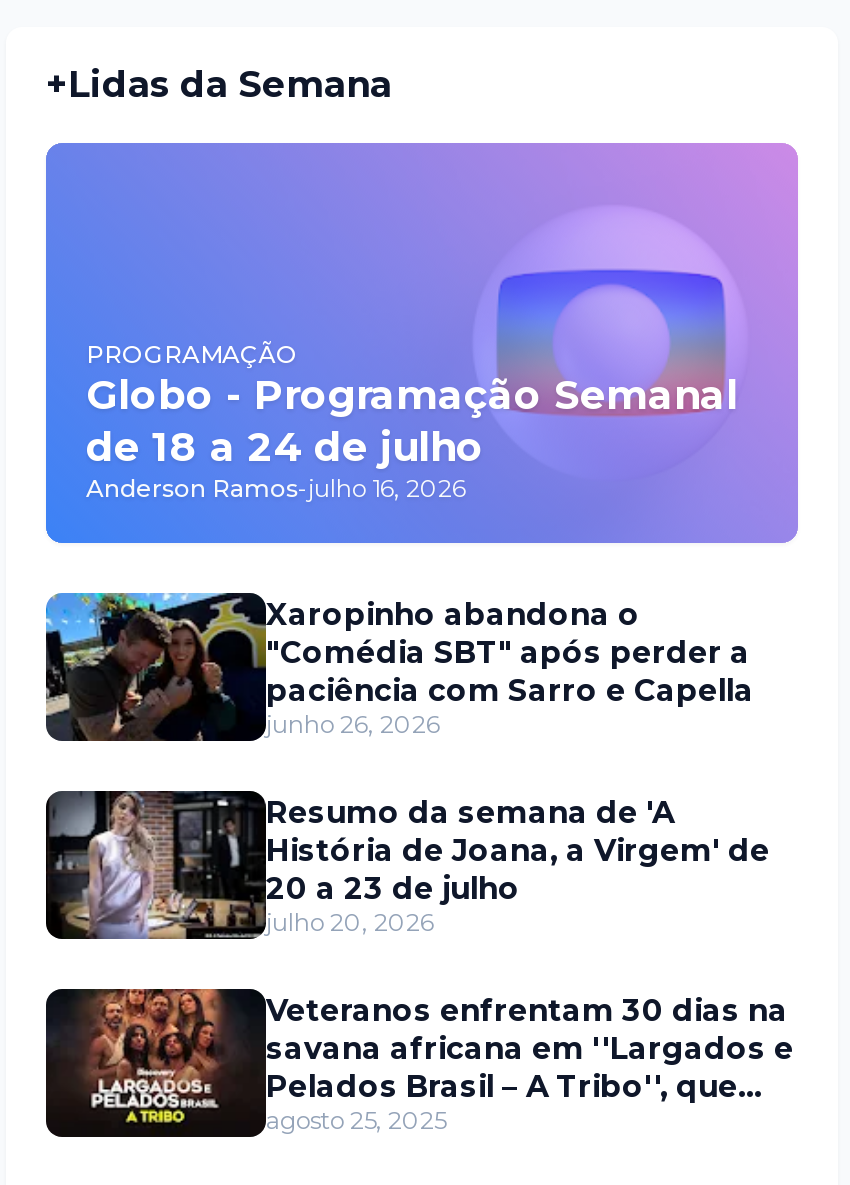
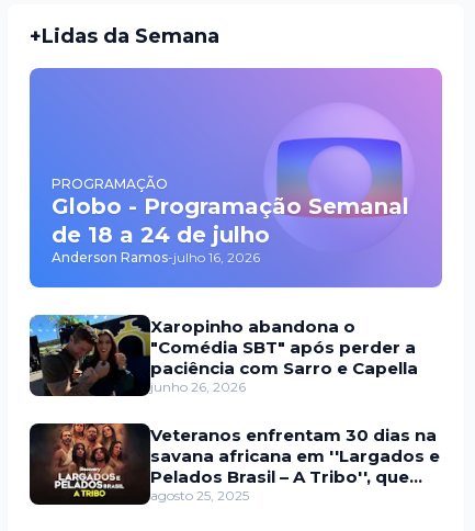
[50,789,770,941] [image] | Resumo da semana de 'A | História de Joana, a Virgem' de | 20 a 23 de julho | julho 20, 2026 -> none

